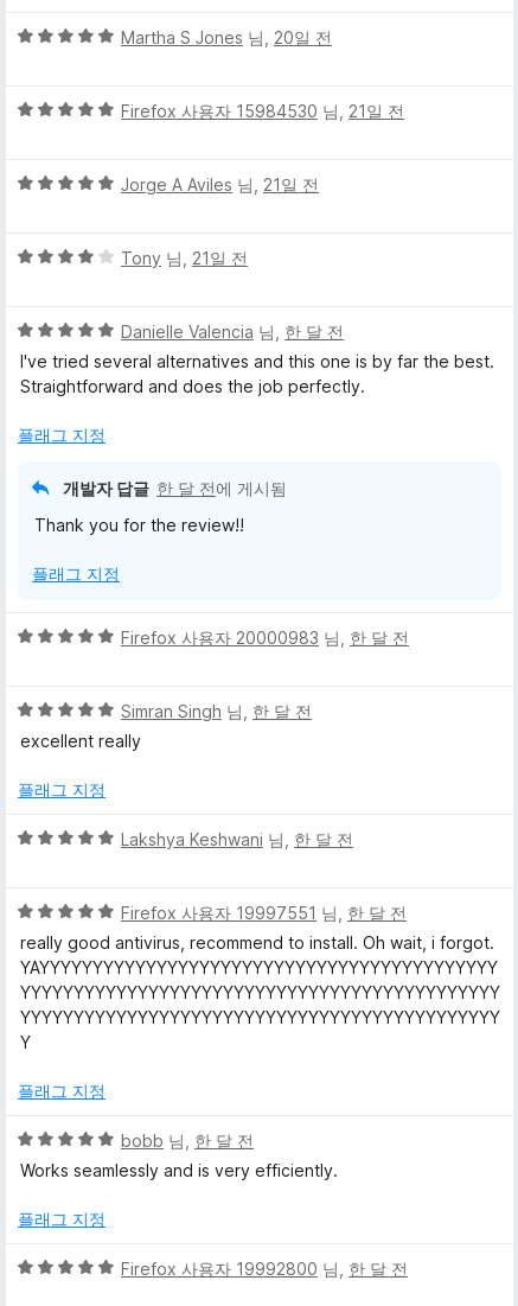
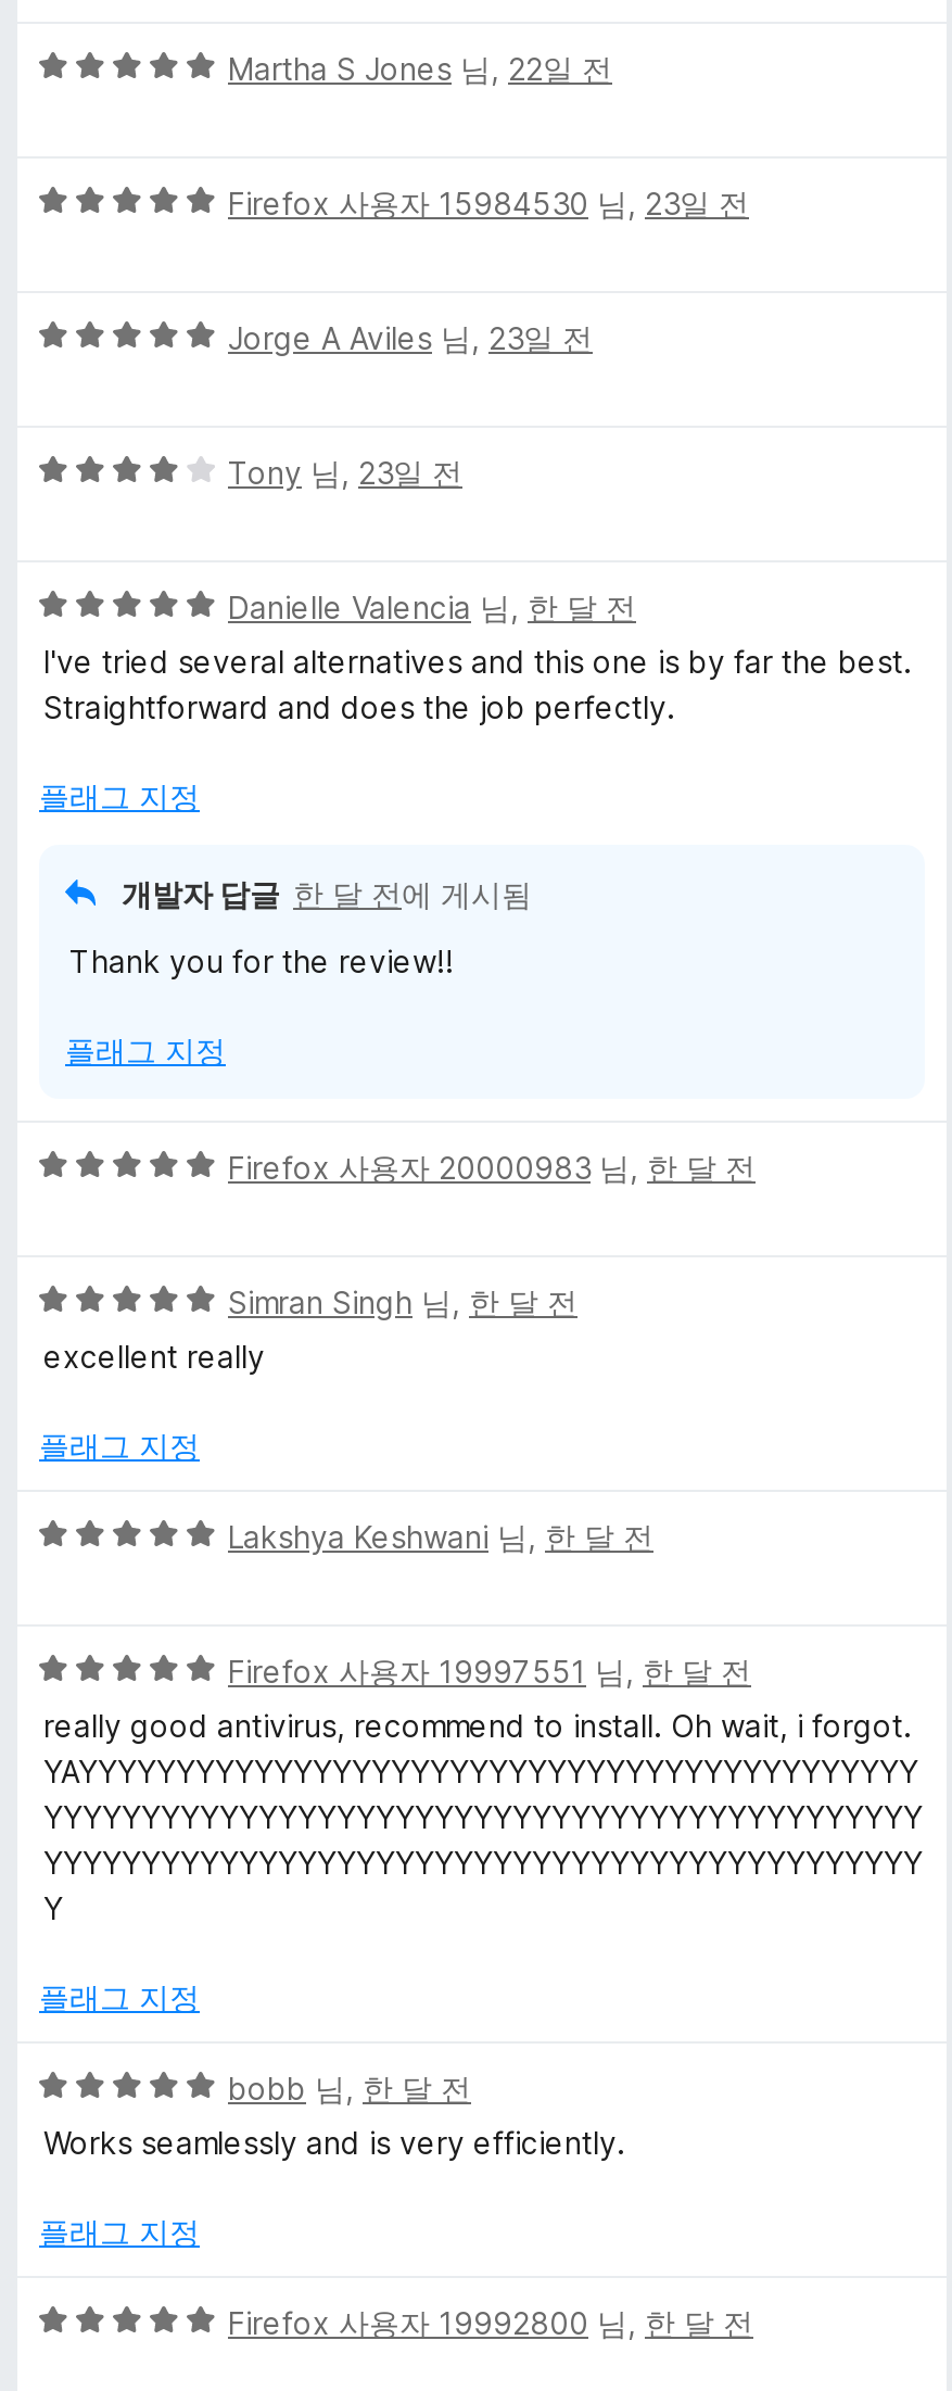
[121,27,332,47] Martha S Jones 님, 20일 전 -> [228,50,612,87] Martha S Jones 님, 22일 전
[121,101,404,121] Firefox 사용자 15984530 님, 21일 전 -> [228,185,749,222] Firefox 사용자 15984530 님, 23일 전
[121,174,319,195] Jorge A Aviles 님, 21일 전 -> [228,319,593,356] Jorge A Aviles 님, 23일 전
[121,248,248,268] Tony 님, 21일 전 -> [228,454,462,491] Tony 님, 23일 전

